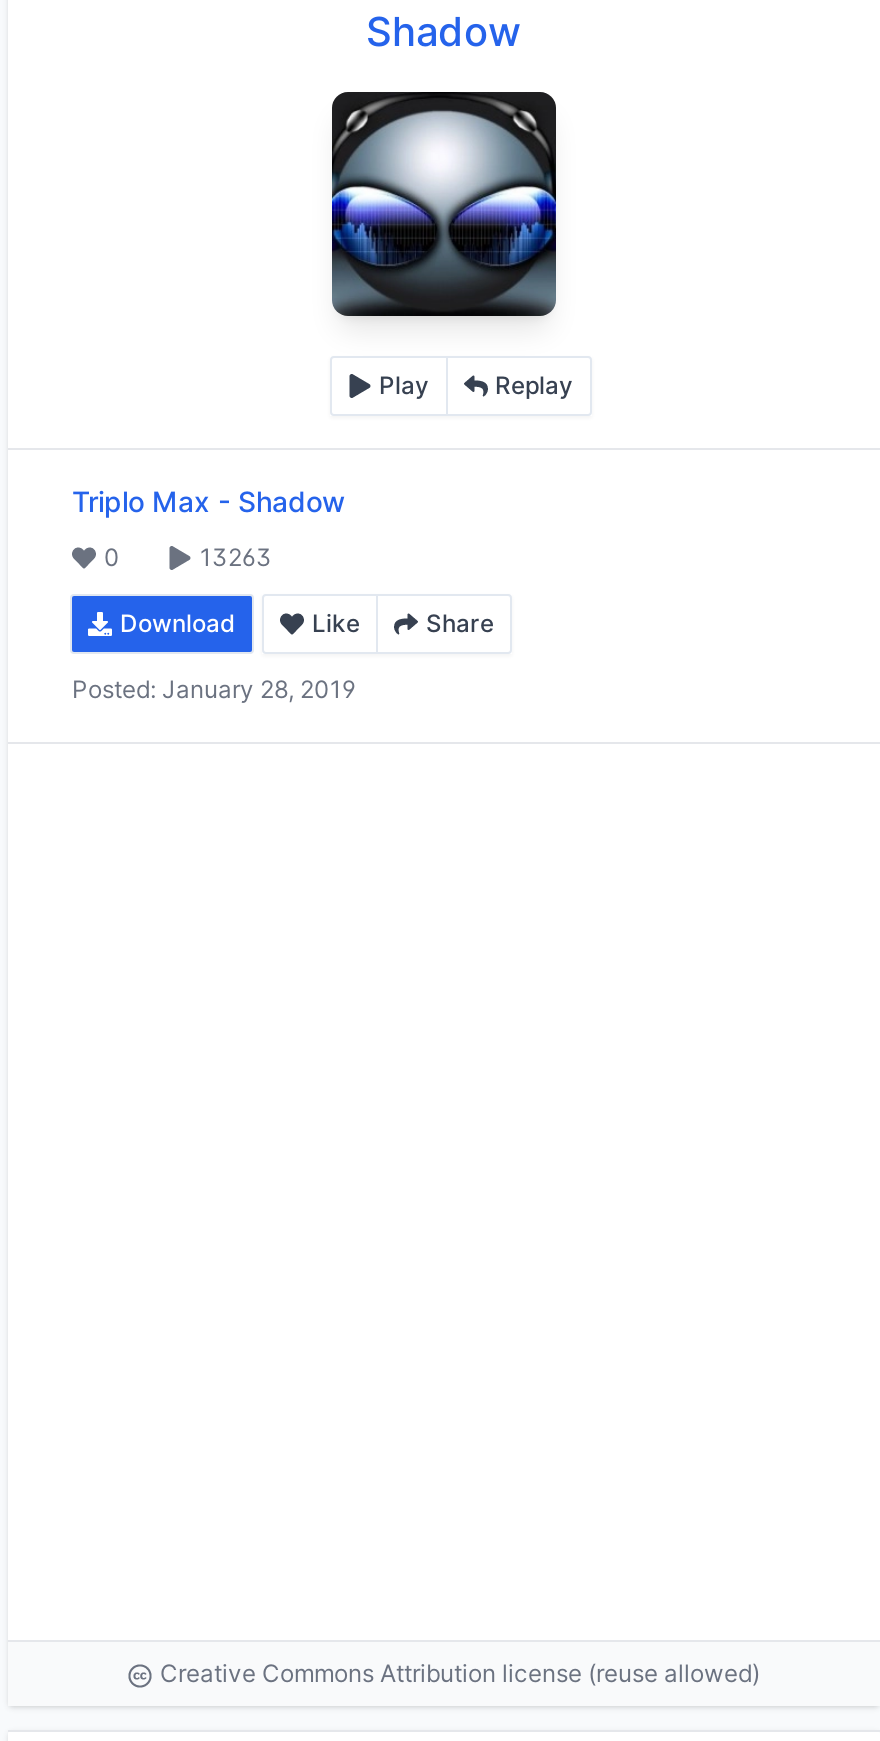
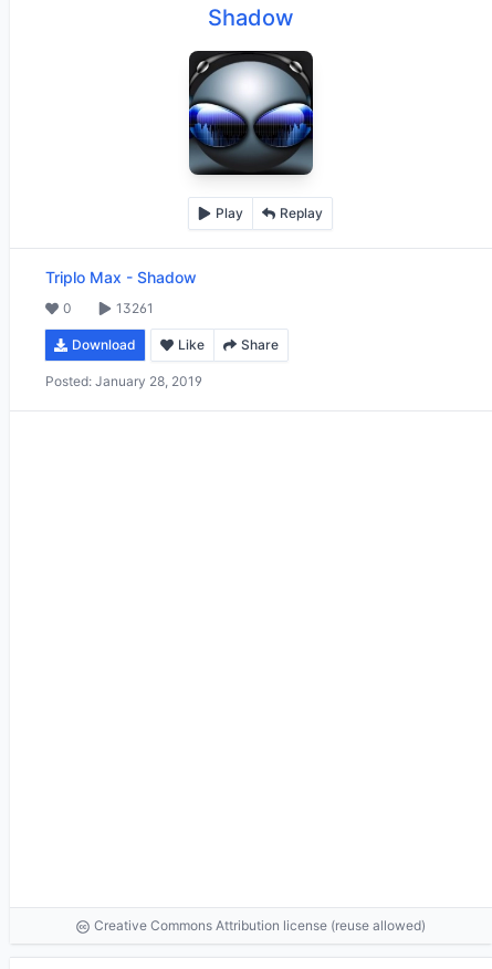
[200,542,272,572] 13263 -> [116,300,154,316] 13261

